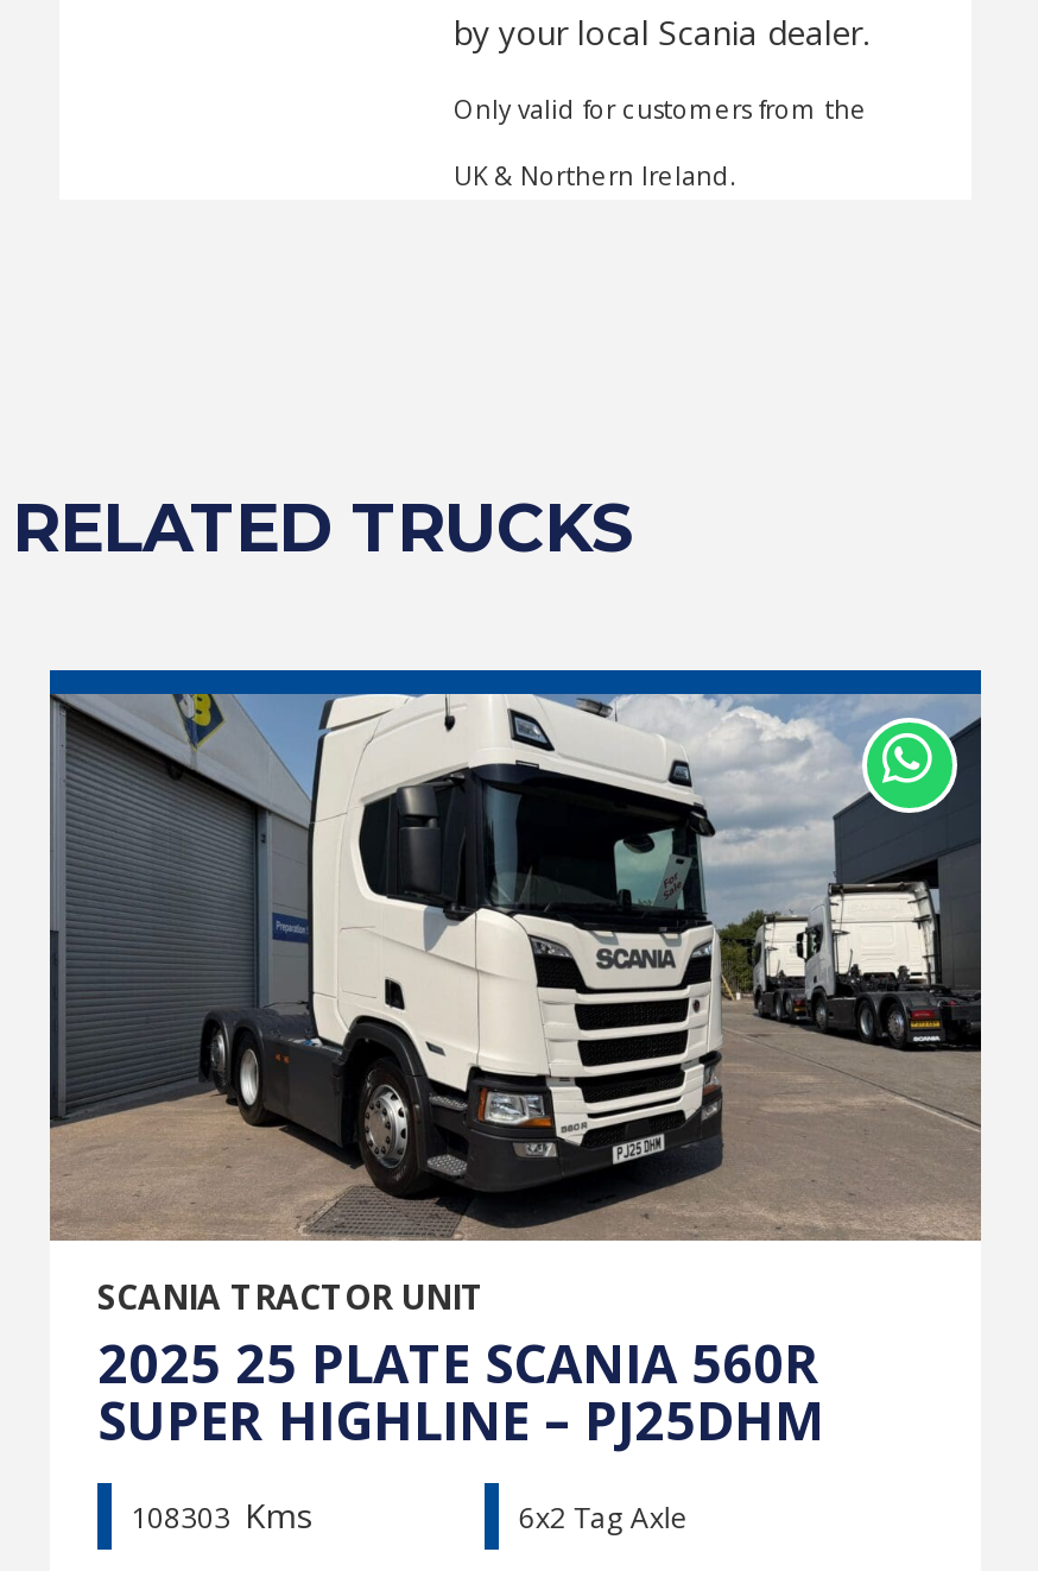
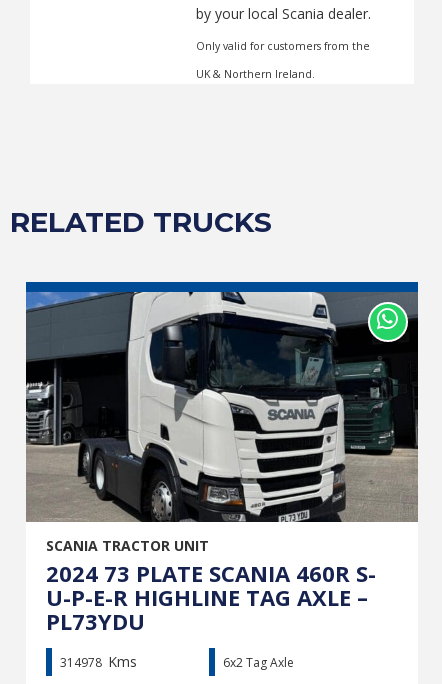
[48,692,981,1455] [image] | 2025 25 PLATE SCANIA 560R | SUPER HIGHLINE – PJ25DHM -> [25,291,418,636] [image] | 2024 73 PLATE SCANIA 460R S- | U-P-E-R HIGHLINE TAG AXLE – | PL73YDU
[131,1494,314,1539] 108303 Kms -> [60,652,137,671] 314978 Kms

